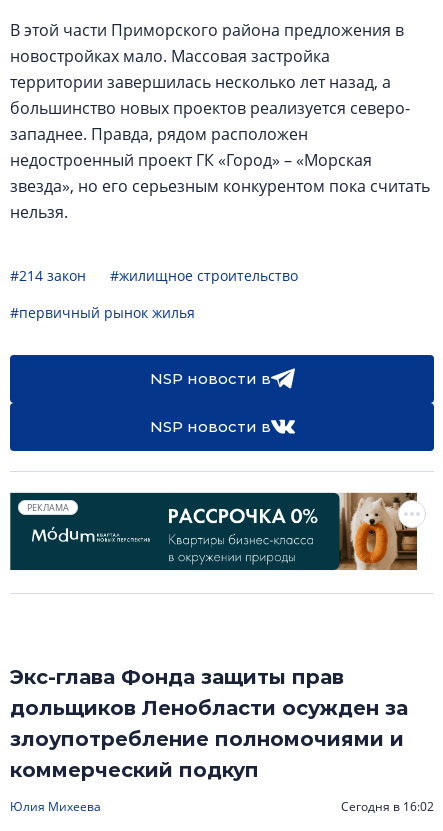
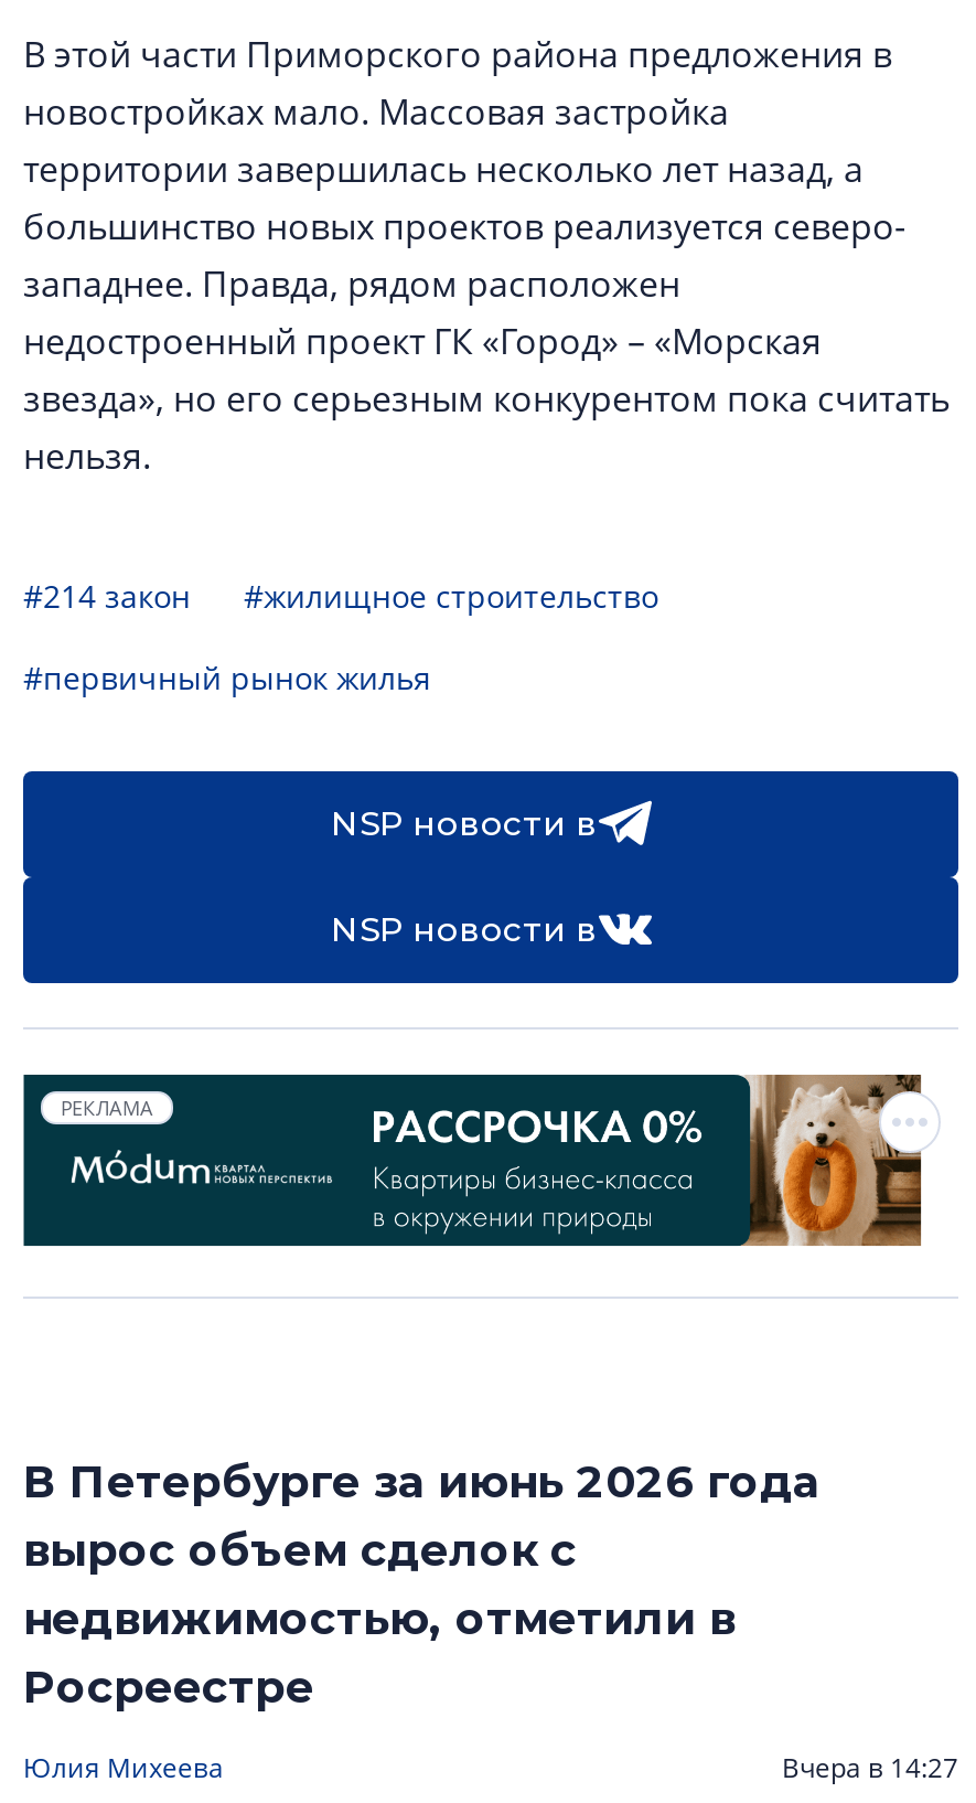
[10,665,408,782] Экс-глава Фонда защиты прав | дольщиков Ленобласти осужден за | злоупотребление полномочиями и | коммерческий подкуп -> [23,1456,819,1714] В Петербурге за июнь 2026 года | вырос объем сделок с | недвижимостью, отметили в | Росреестре
[341,798,434,815] Сегодня в 16:02 -> [782,1749,958,1787] Вчера в 14:27

